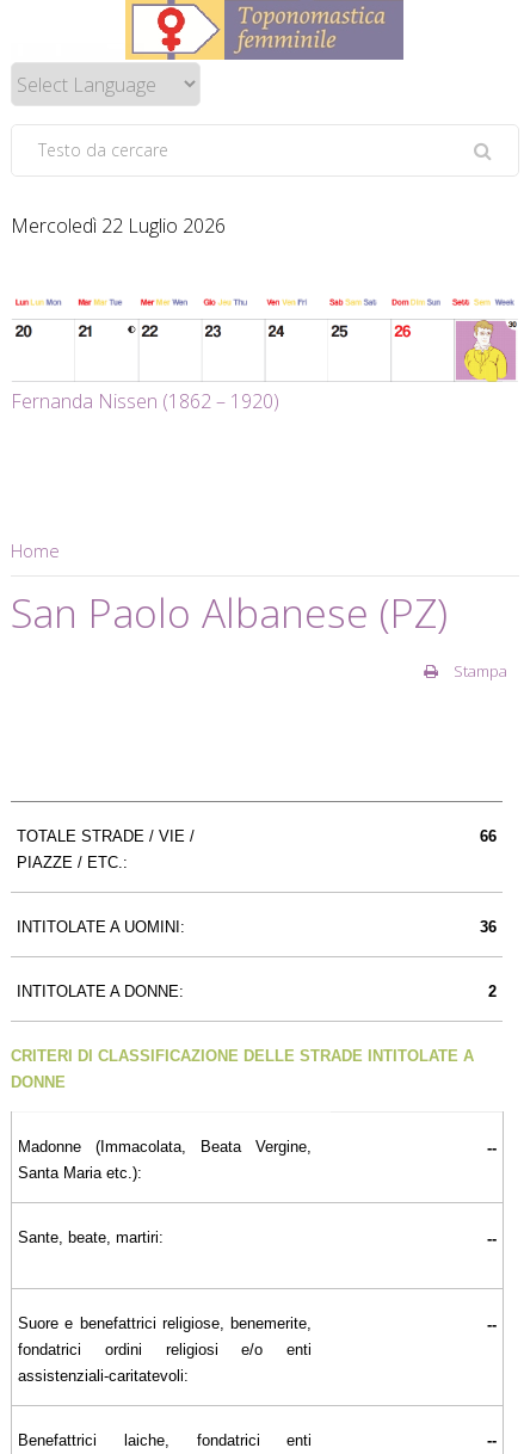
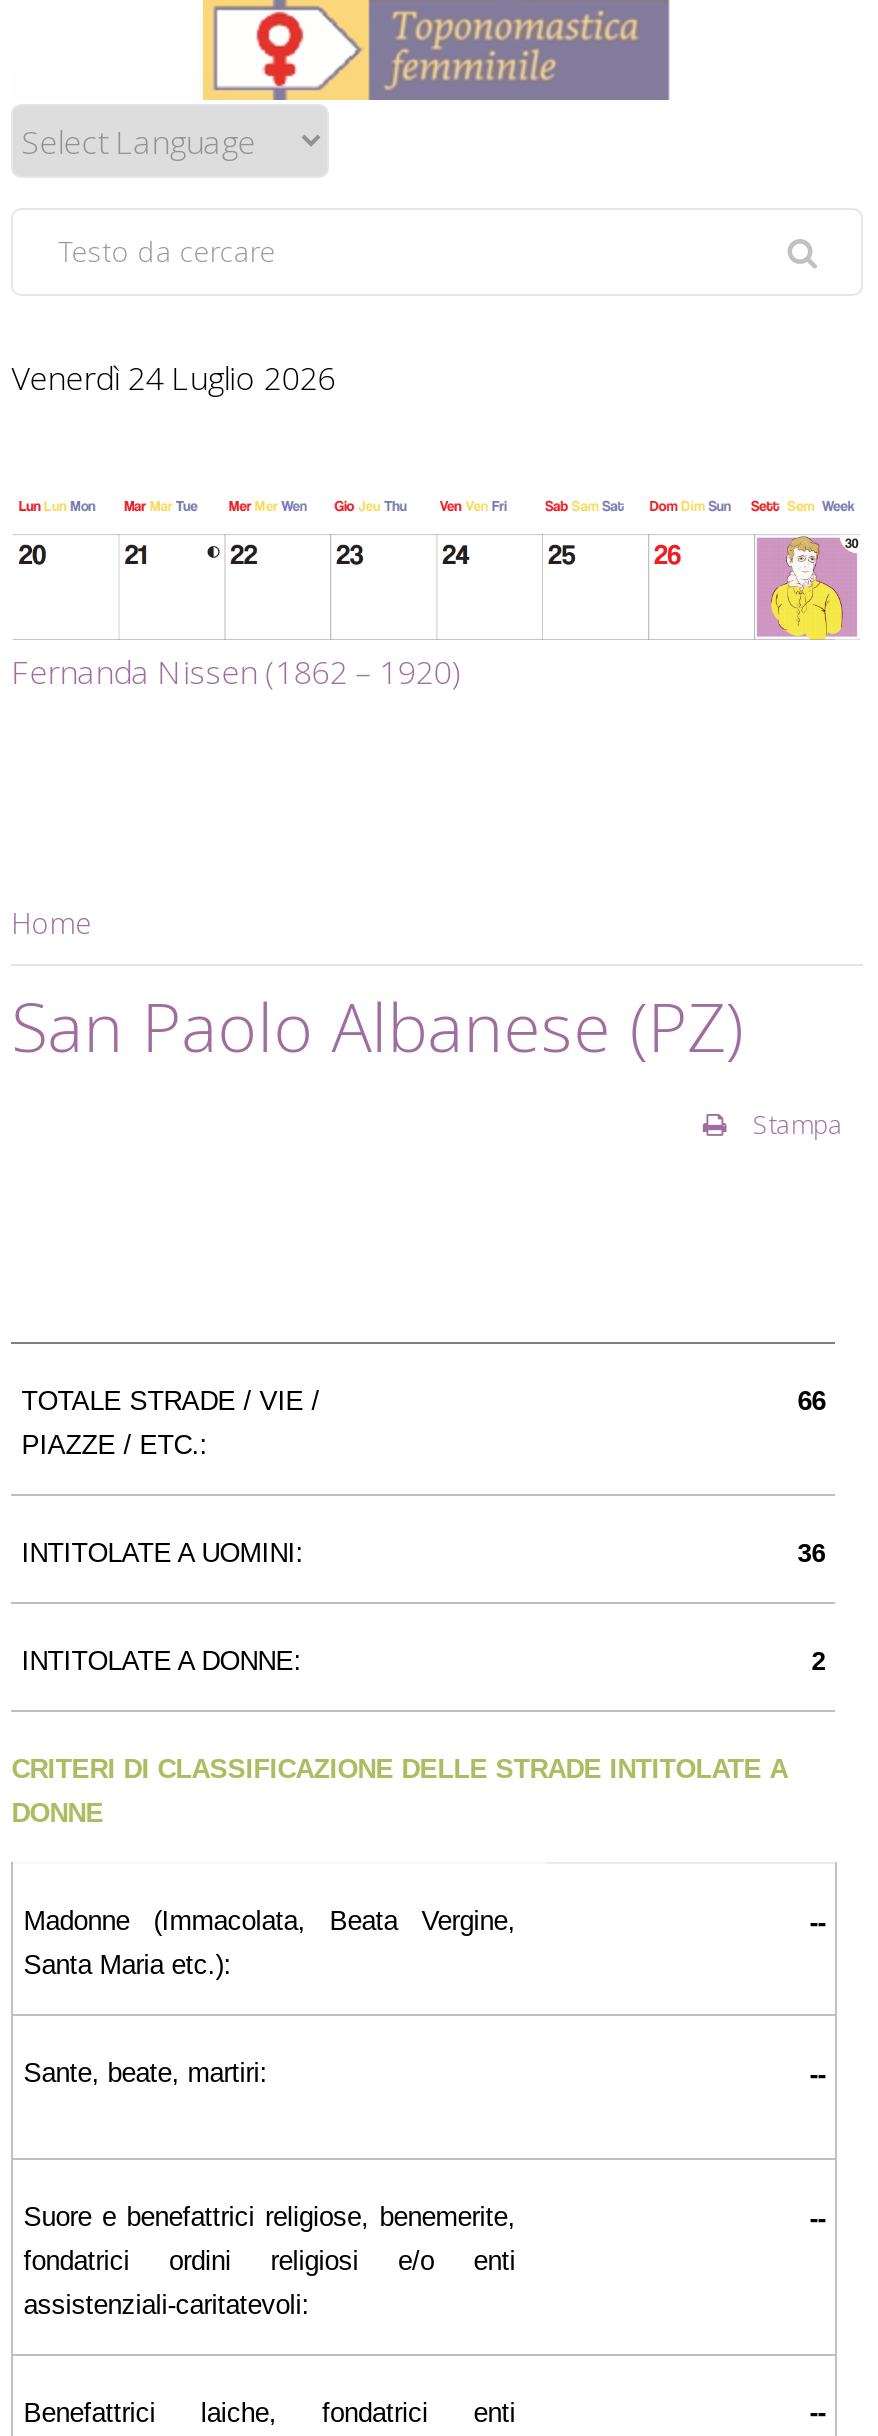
[11,212,226,239] Mercoledì 22 Luglio 2026 -> [11,356,335,400] Venerdì 24 Luglio 2026

